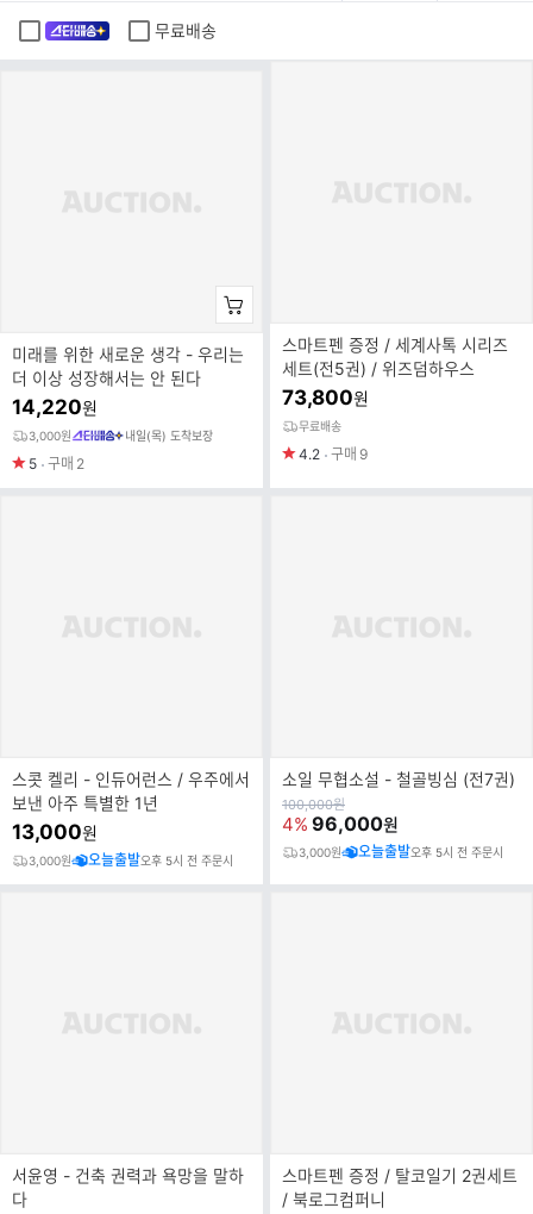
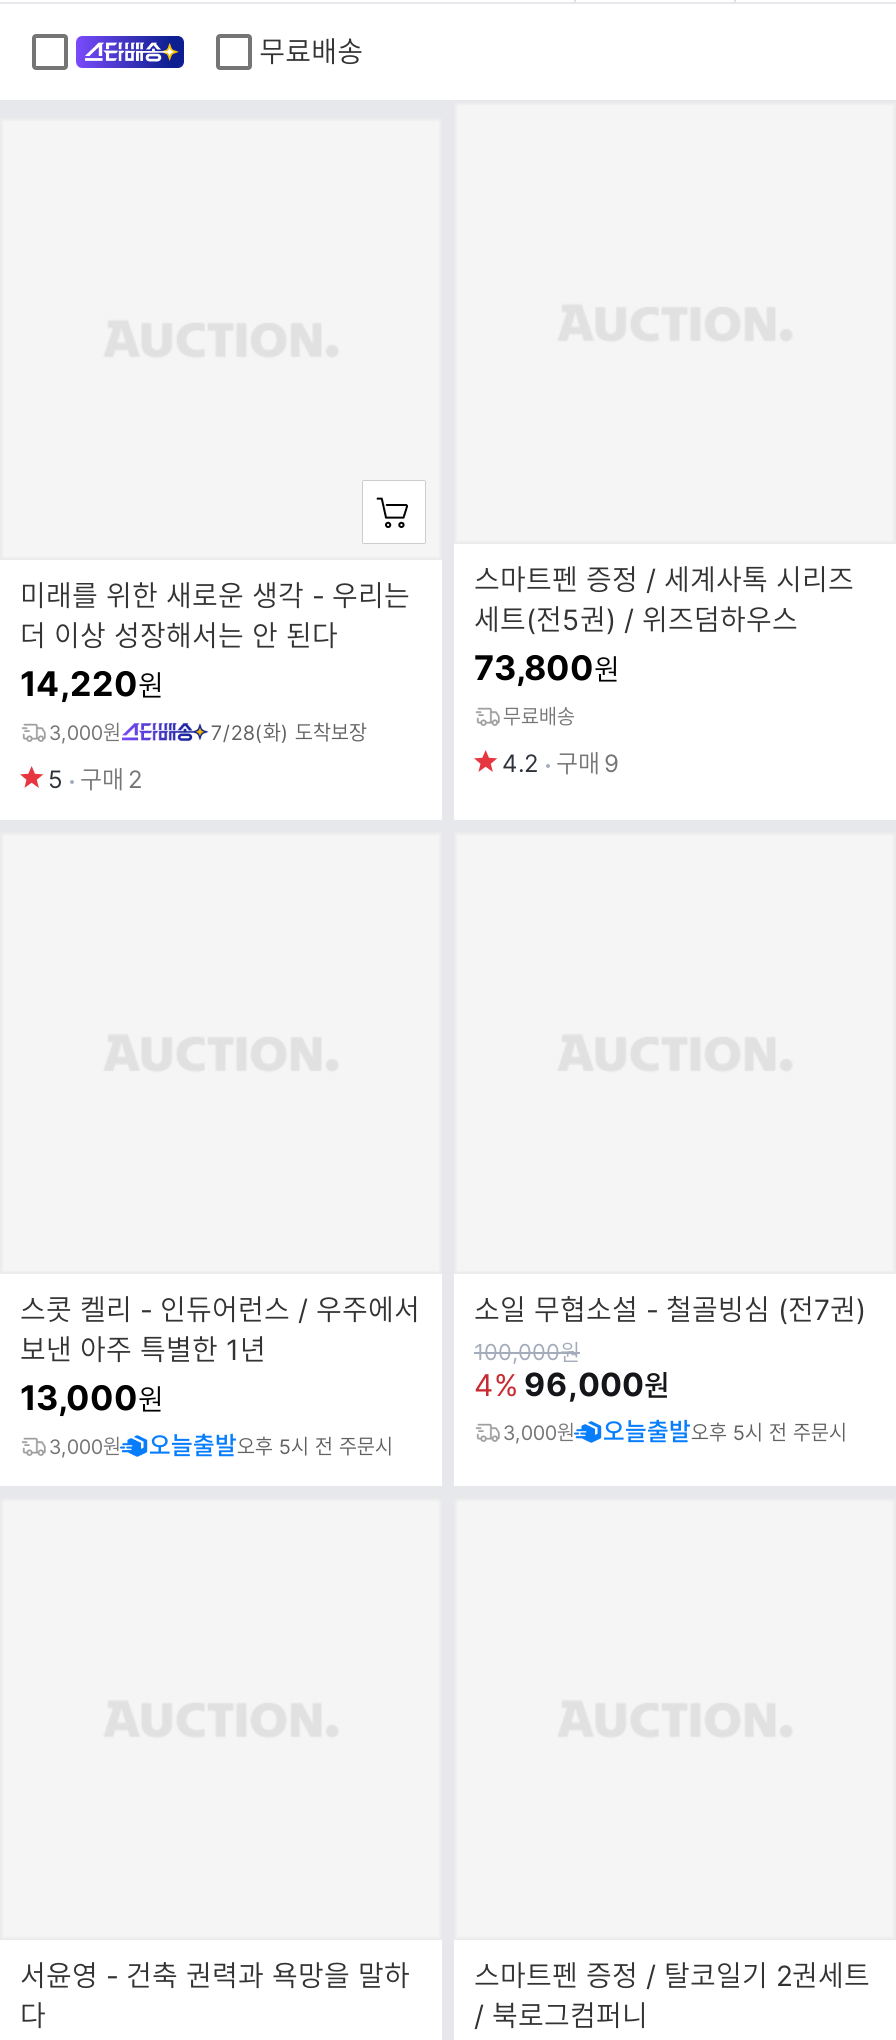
[125,428,213,443] 내일(목) 도착보장 -> [211,720,367,744] 7/28(화) 도착보장

